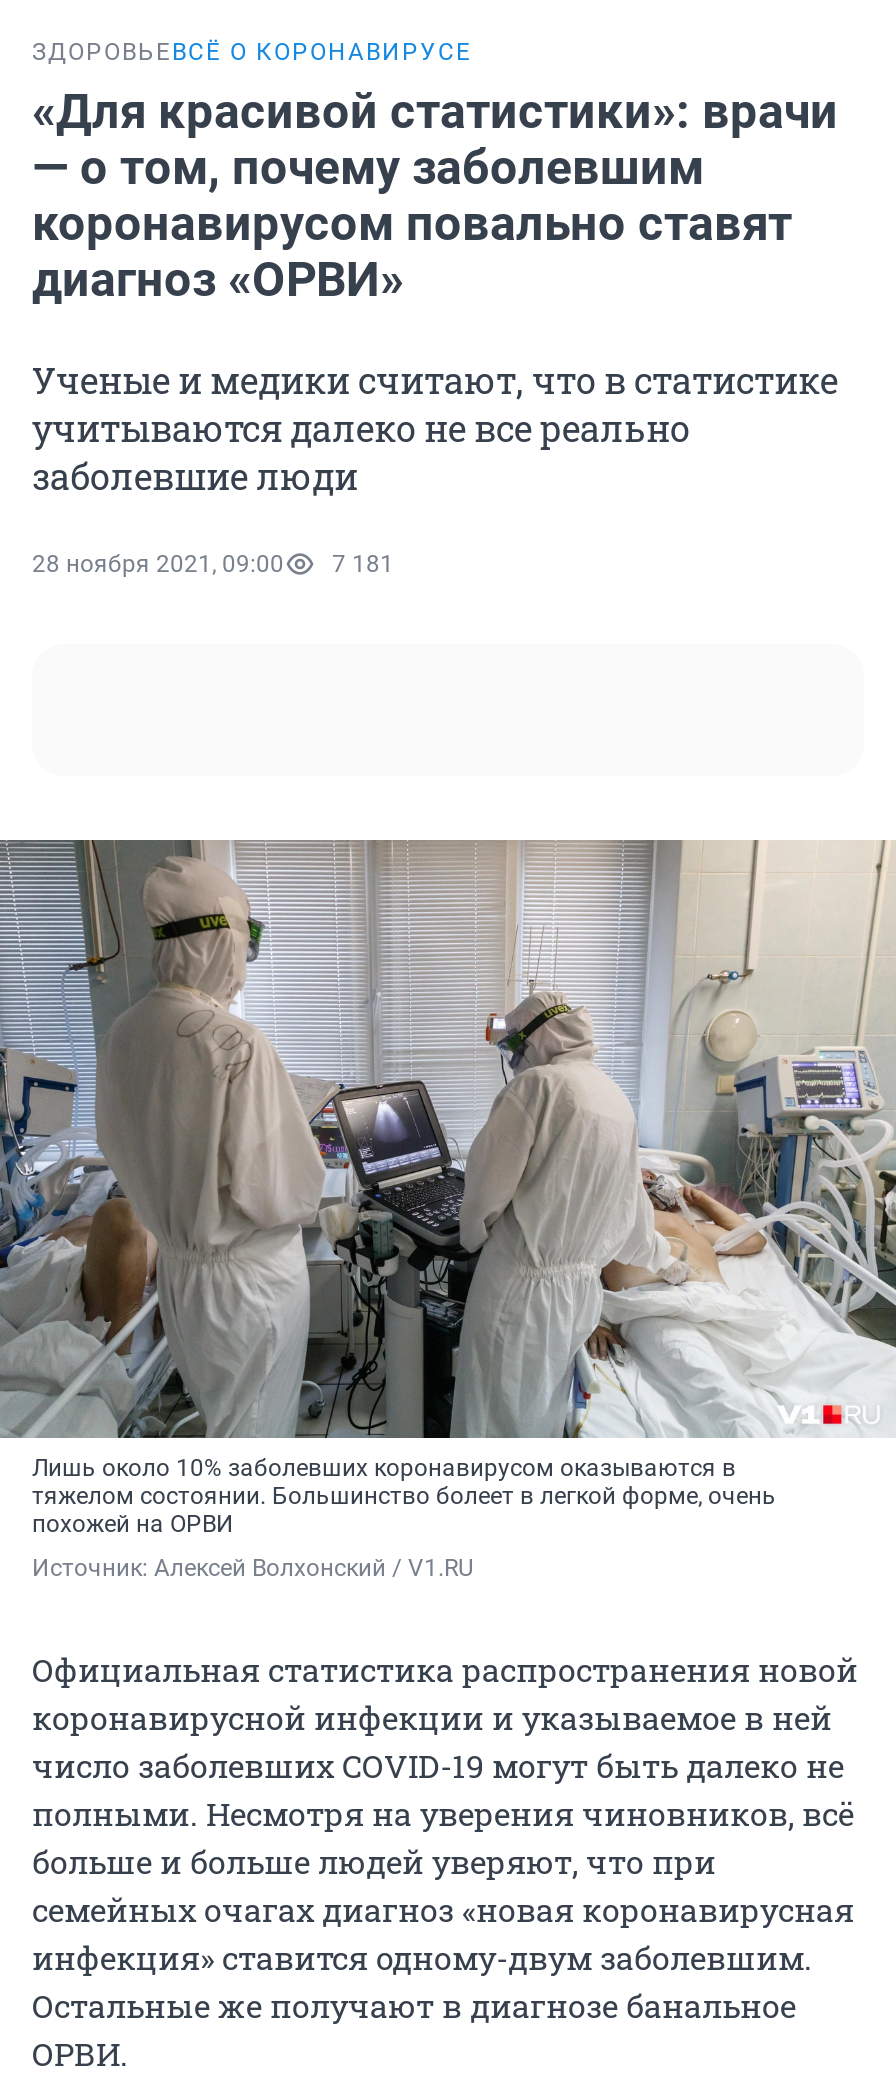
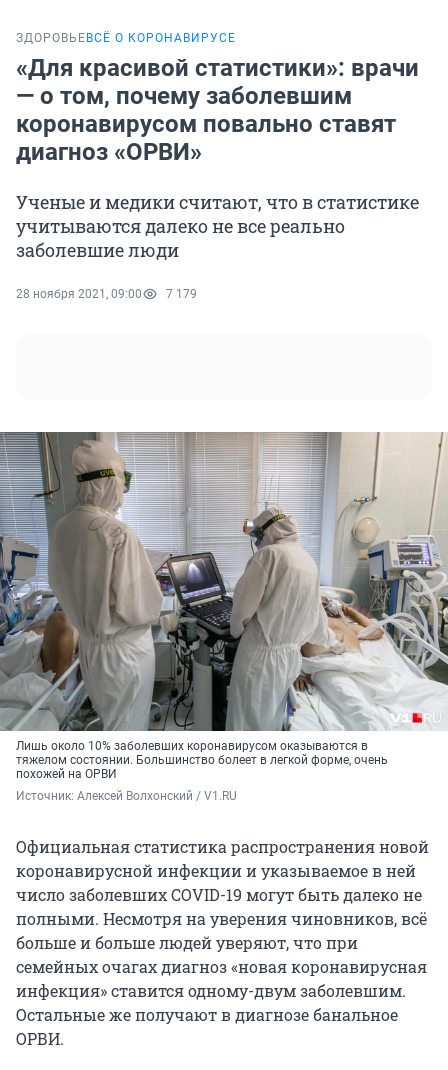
[32,550,394,578] 28 ноября 2021, 09:00 7 181 -> [16,287,197,301] 28 ноября 2021, 09:00 7 179

